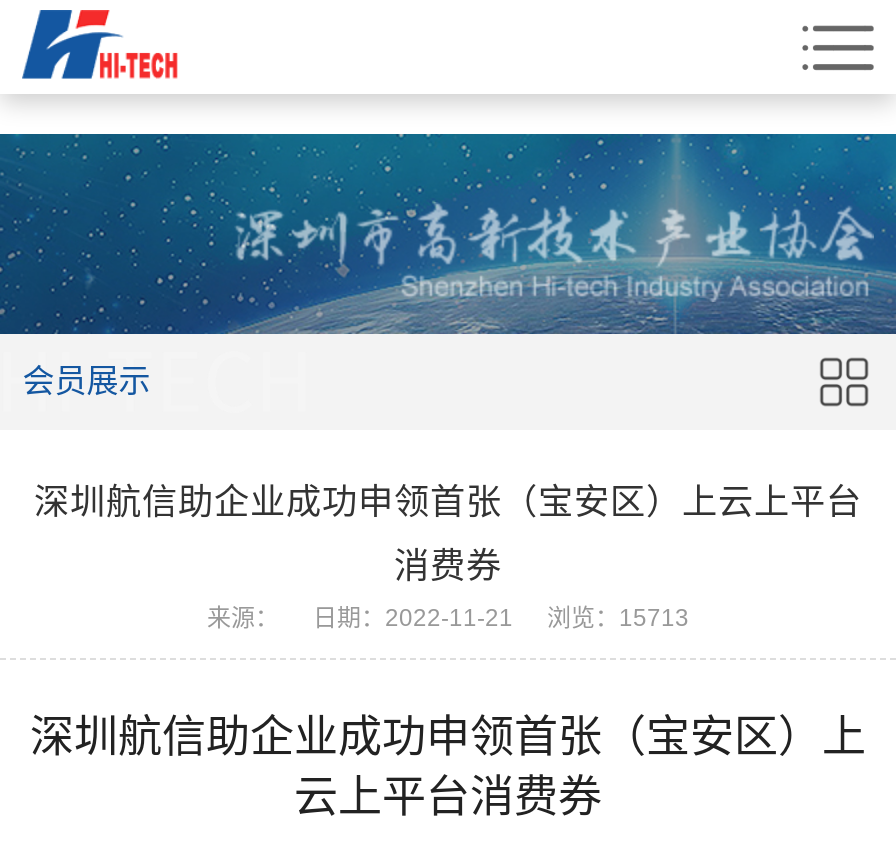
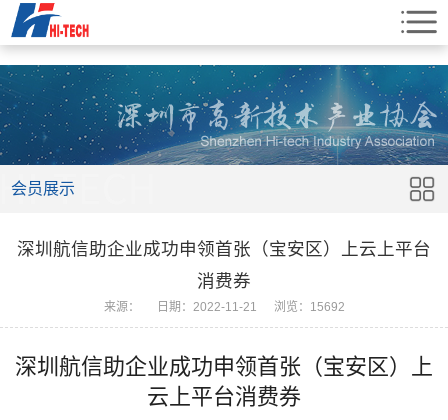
[207,604,689,632] 来源： 日期：2022-11-21 浏览：15713 -> [103,300,344,314] 来源： 日期：2022-11-21 浏览：15692

